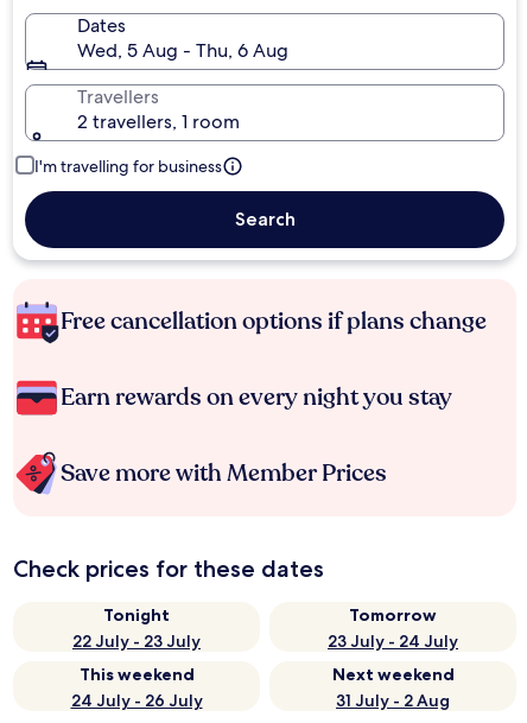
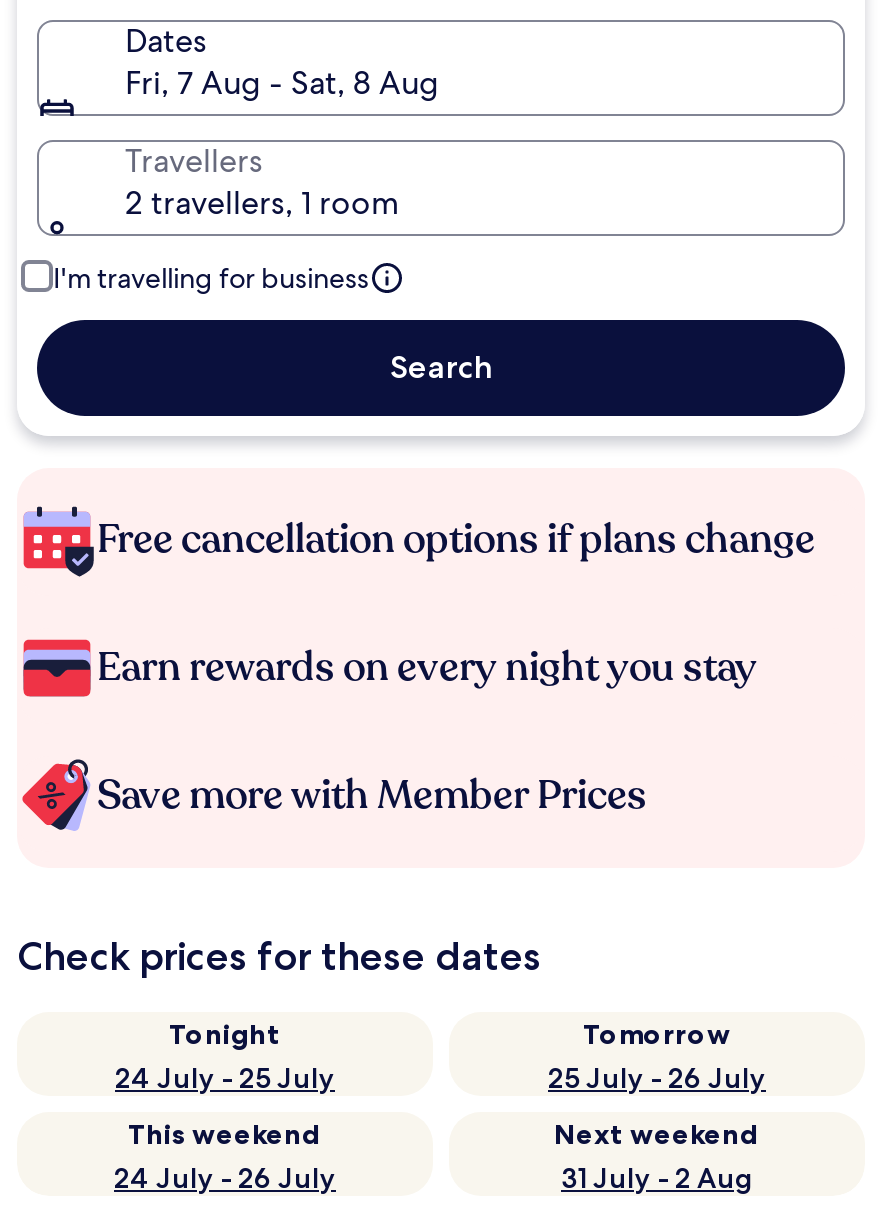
[77,38,288,63] Wed, 5 Aug - Thu, 6 Aug -> [125,62,439,104] Fri, 7 Aug - Sat, 8 Aug
[72,630,201,652] 22 July - 23 July -> [115,1060,335,1096] 24 July - 25 July
[328,630,458,652] 23 July - 24 July -> [548,1060,766,1096] 25 July - 26 July

